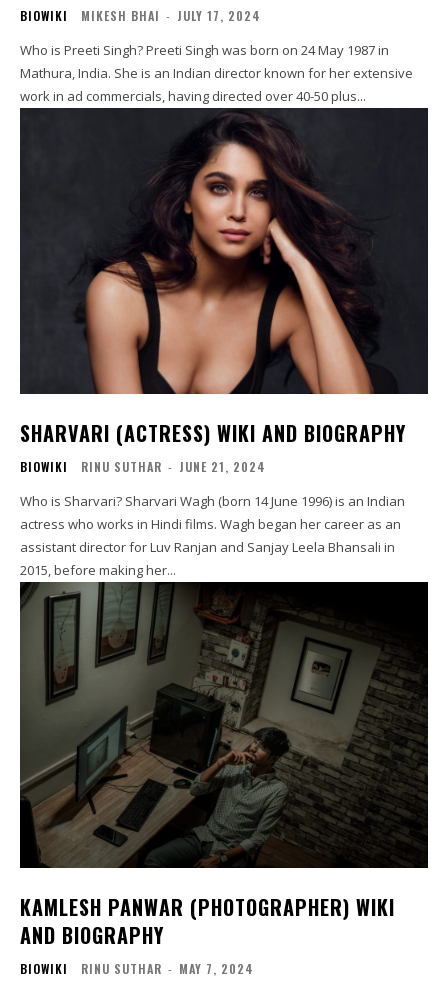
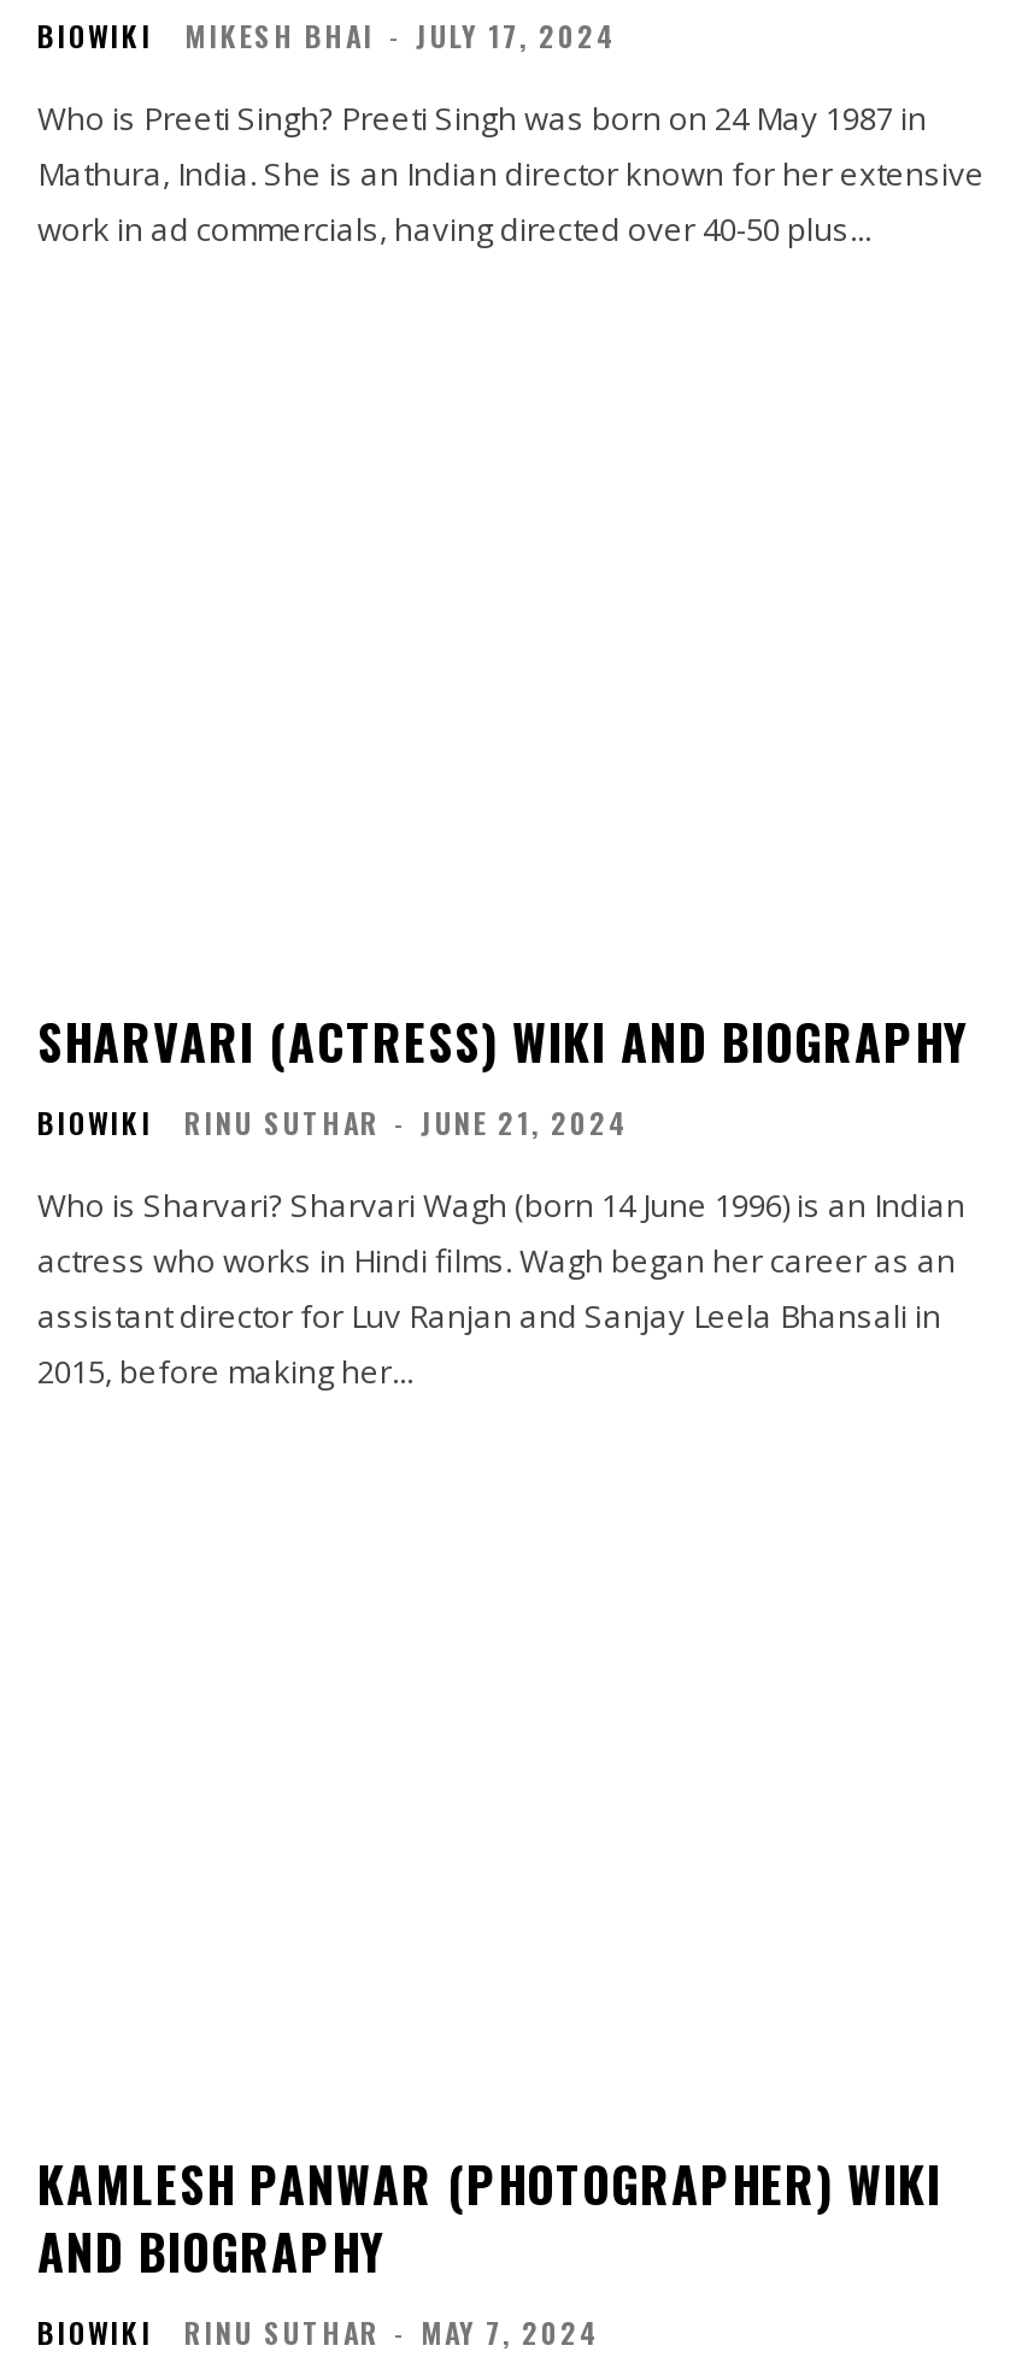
[19,107,429,395] [image] -> none
[19,581,429,869] [image] -> none

